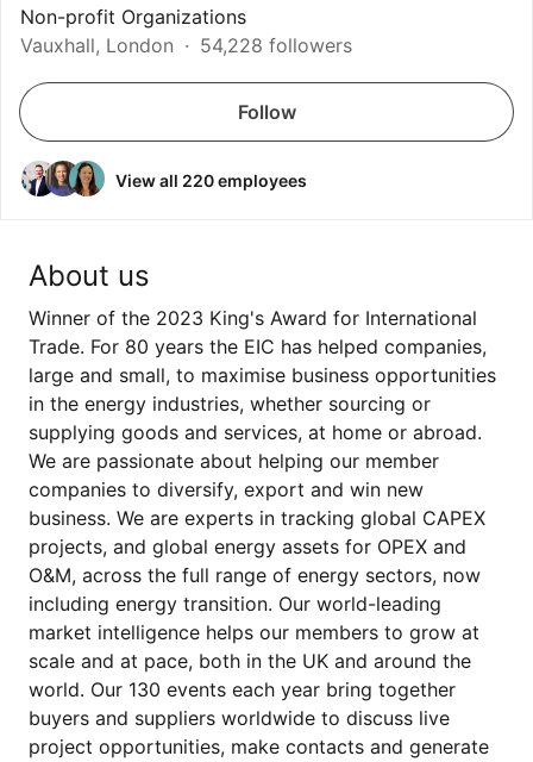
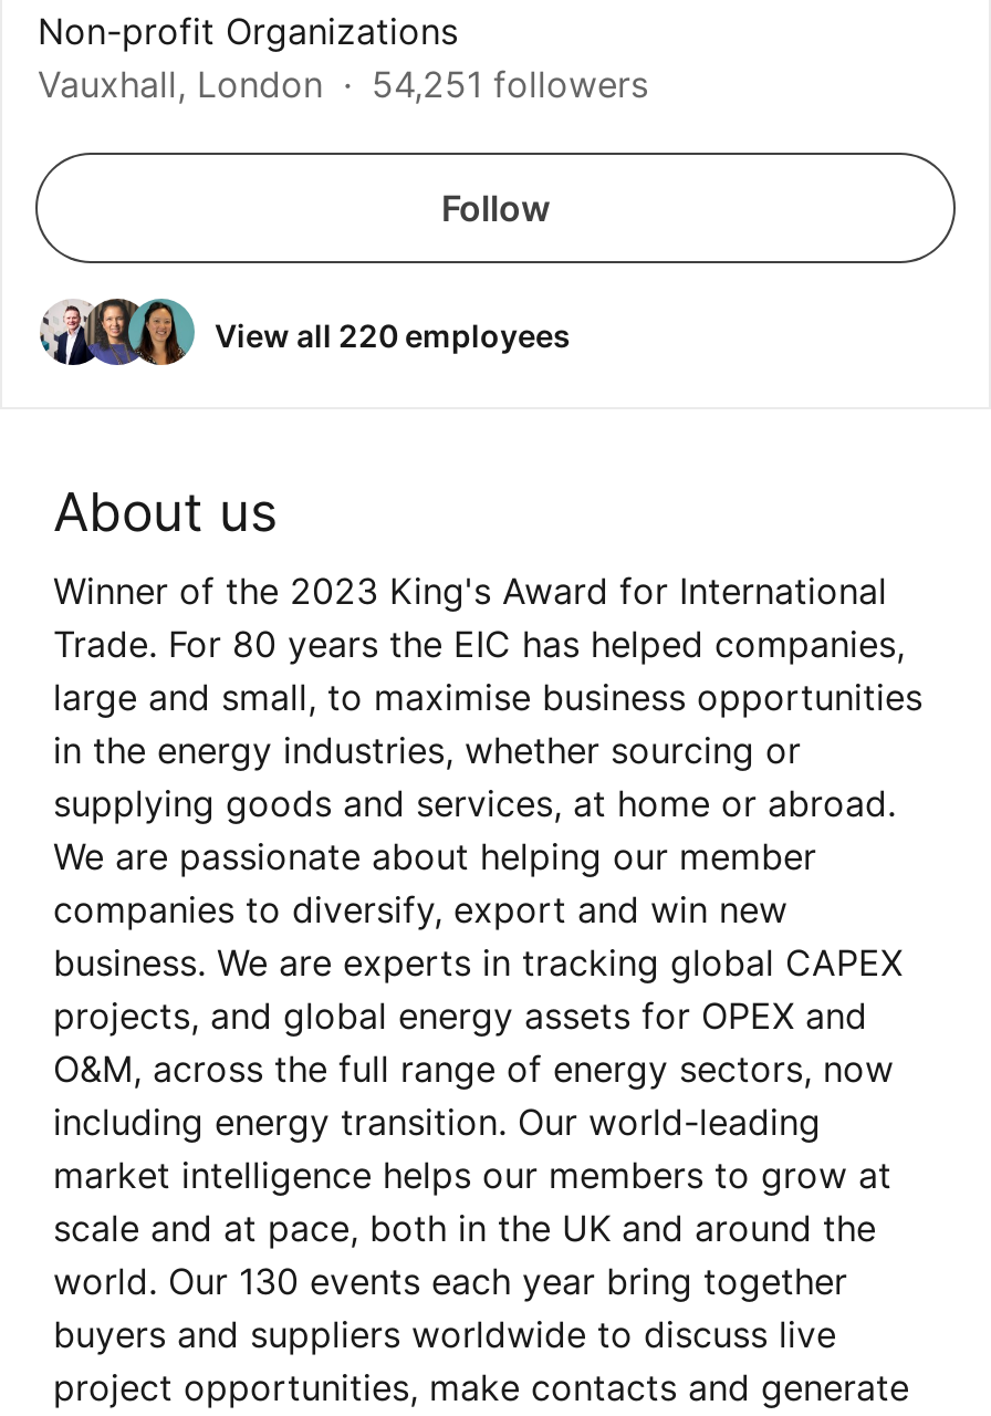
[20,33,352,57] Vauxhall, London 54,228 followers -> [38,62,648,106] Vauxhall, London 54,251 followers

